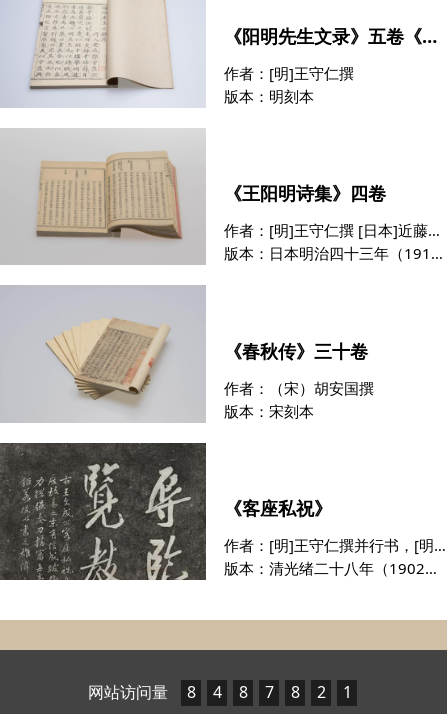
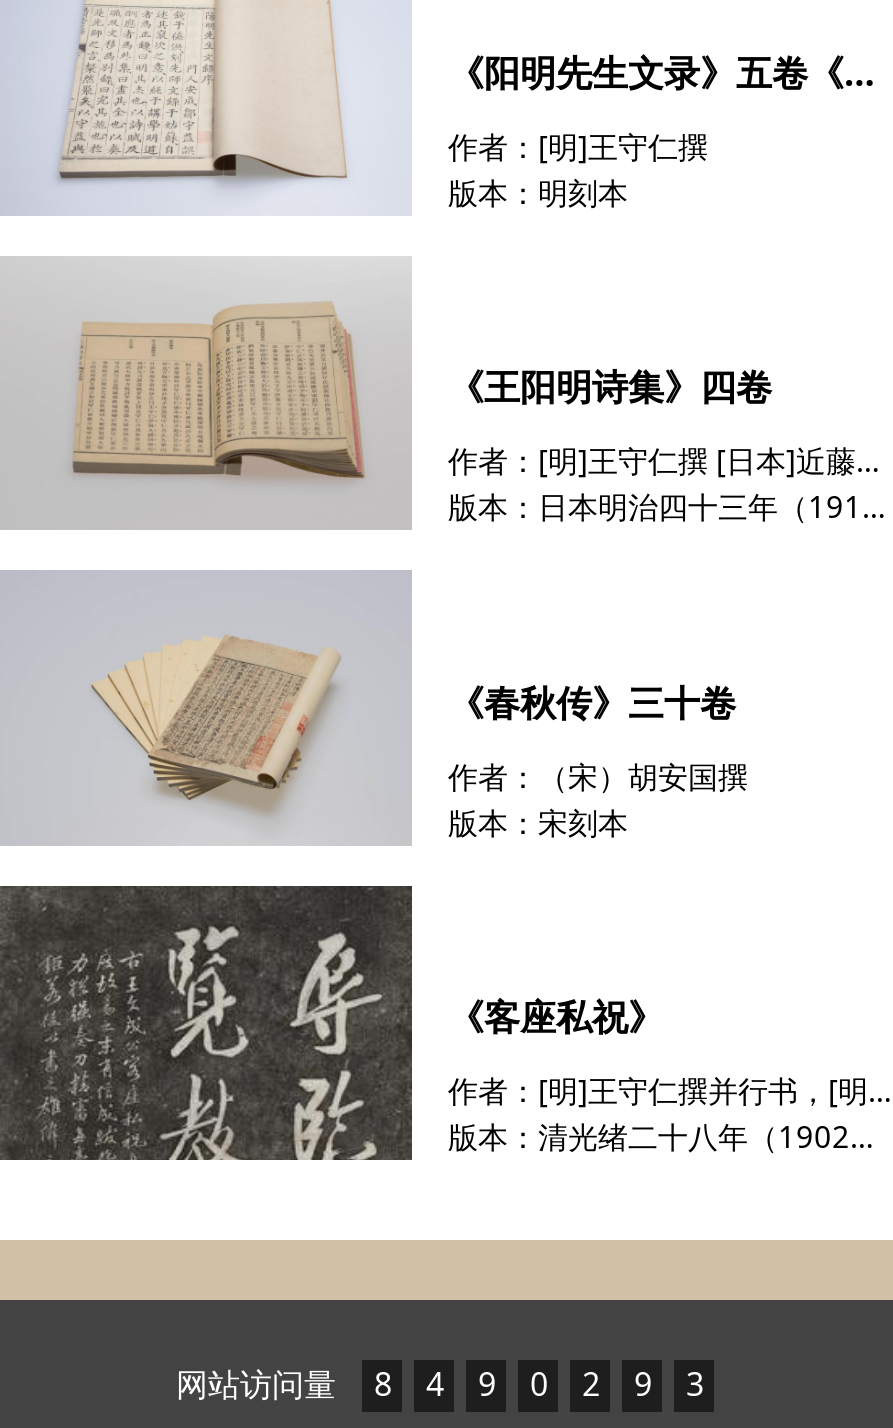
[239,681,300,703] 8 | 7 | 8 -> [478,1362,548,1406] 9 | 0
[343,681,352,703] 1 -> [634,1362,704,1406] 9 | 3

